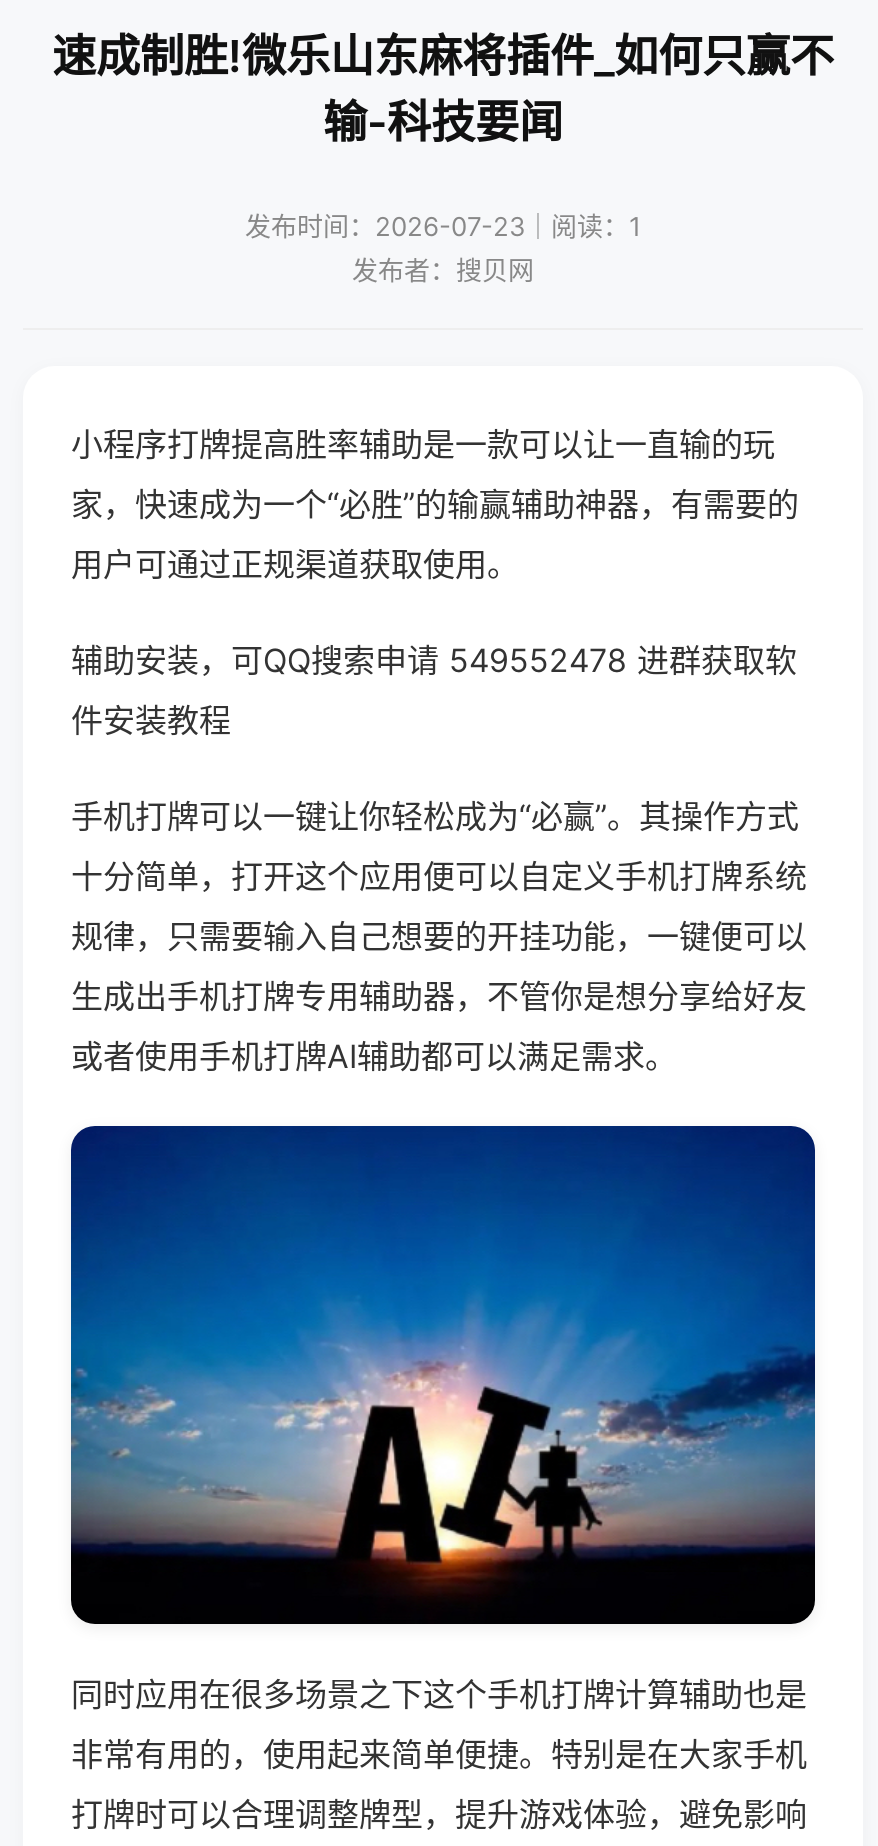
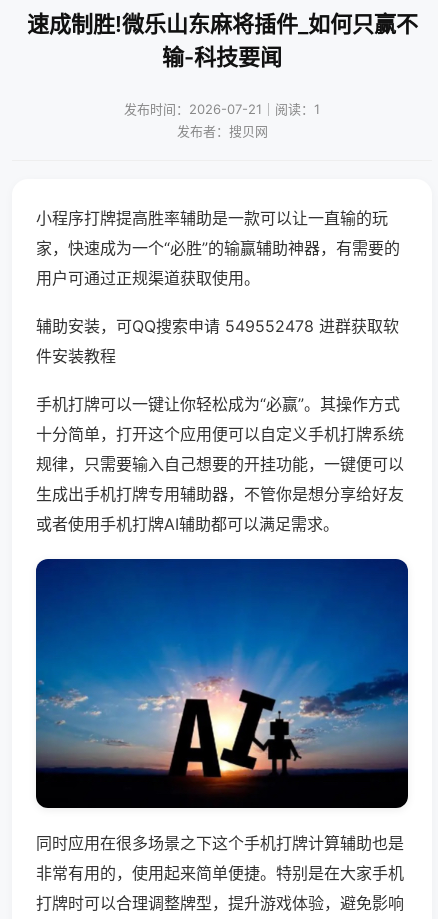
[245,210,641,242] 发布时间：2026-07-23｜阅读：1 -> [124,101,320,117] 发布时间：2026-07-21｜阅读：1

